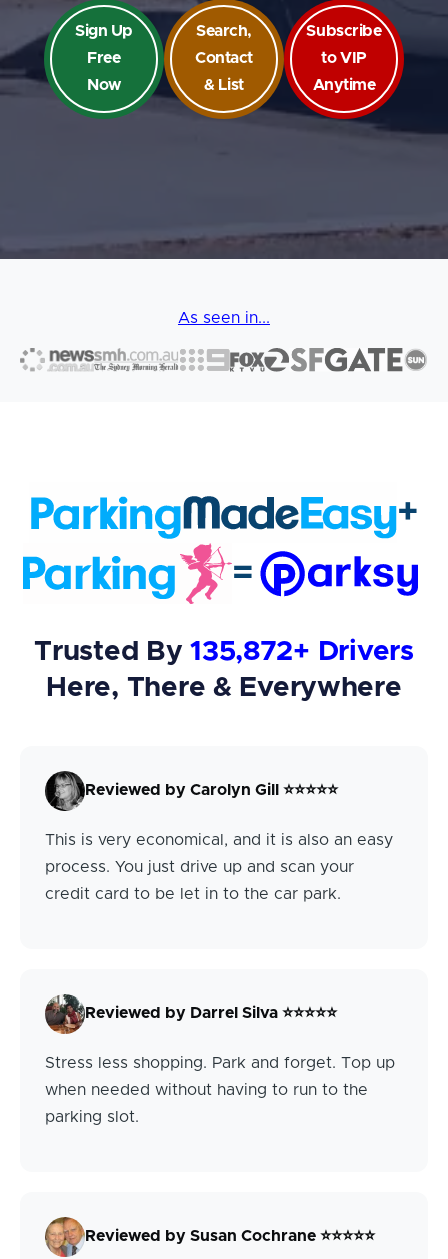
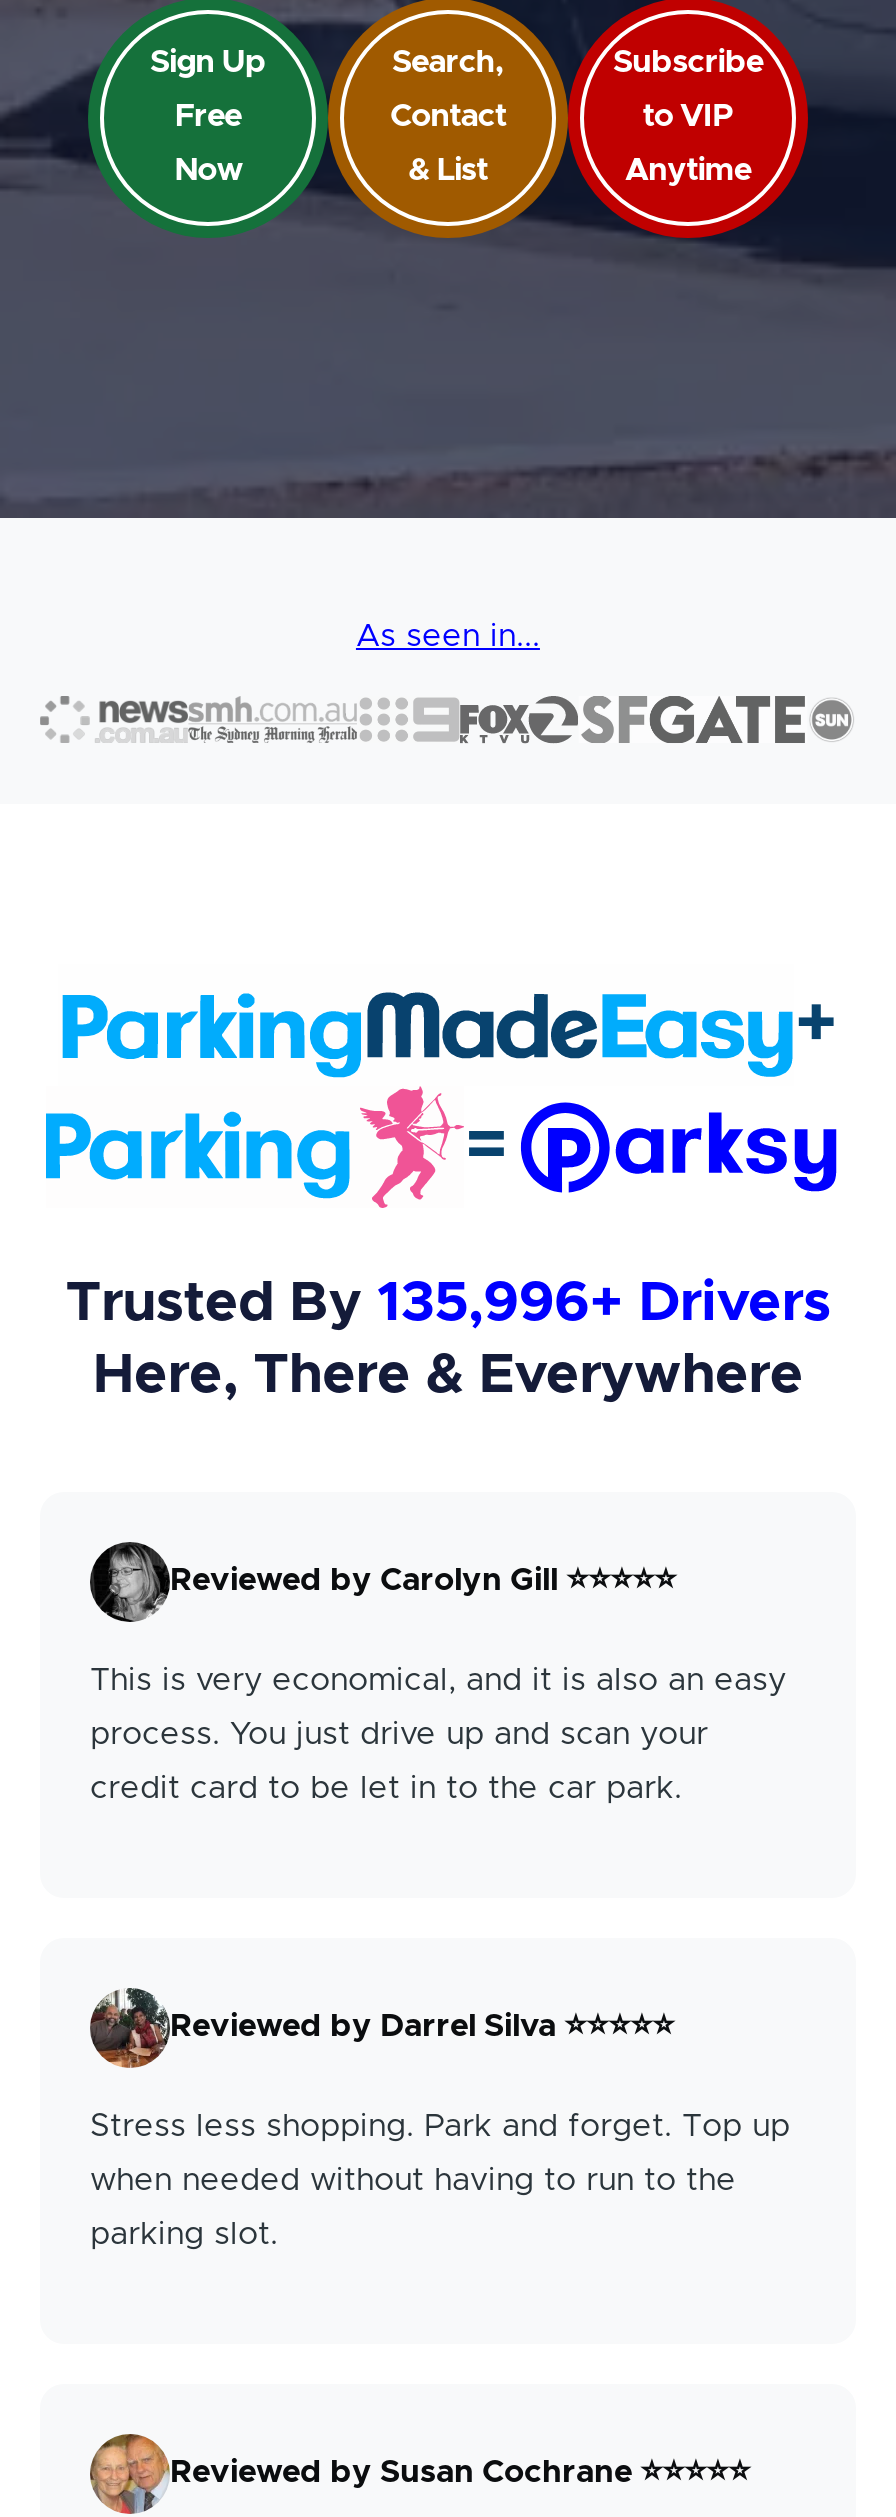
[34,638,414,666] Trusted By 135,872+ Drivers -> [65,1276,830,1332] Trusted By 135,996+ Drivers

